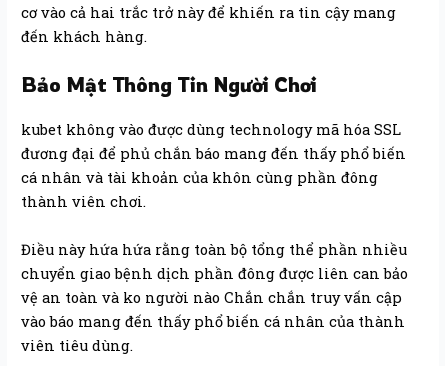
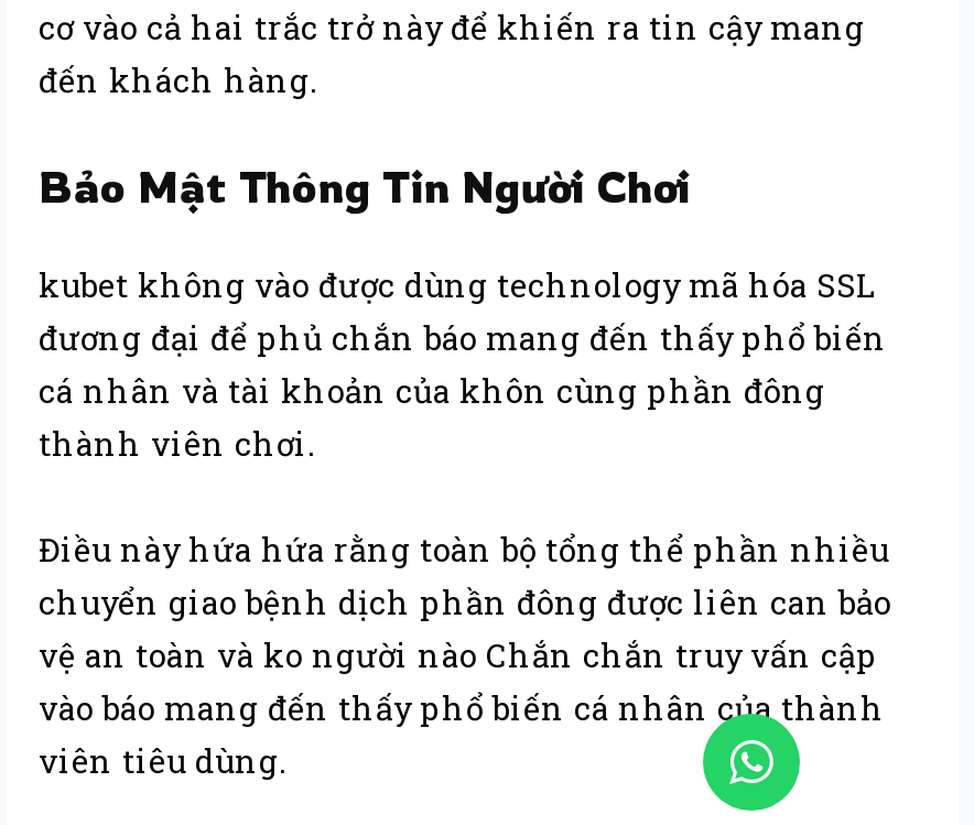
none -> [701,734,802,813] [image]

